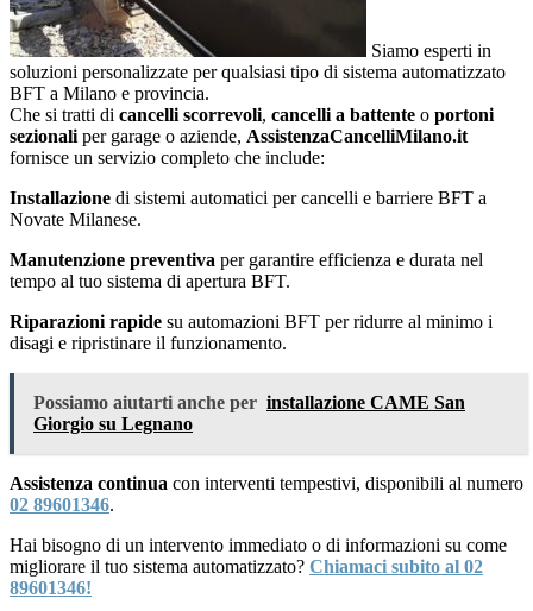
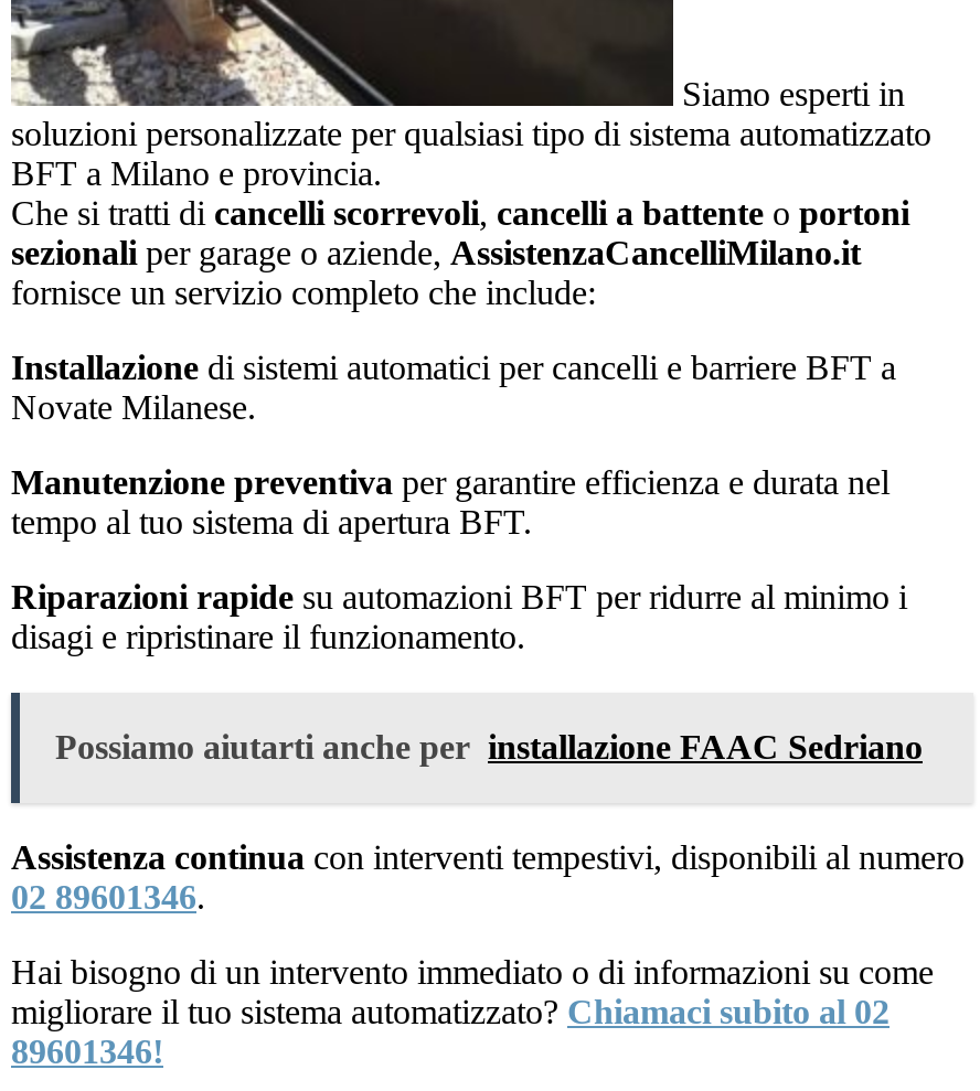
[33,392,465,434] Possiamo aiutarti anche per installazione CAME San | Giorgio su Legnano -> [55,728,923,765] Possiamo aiutarti anche per installazione FAAC Sedriano

